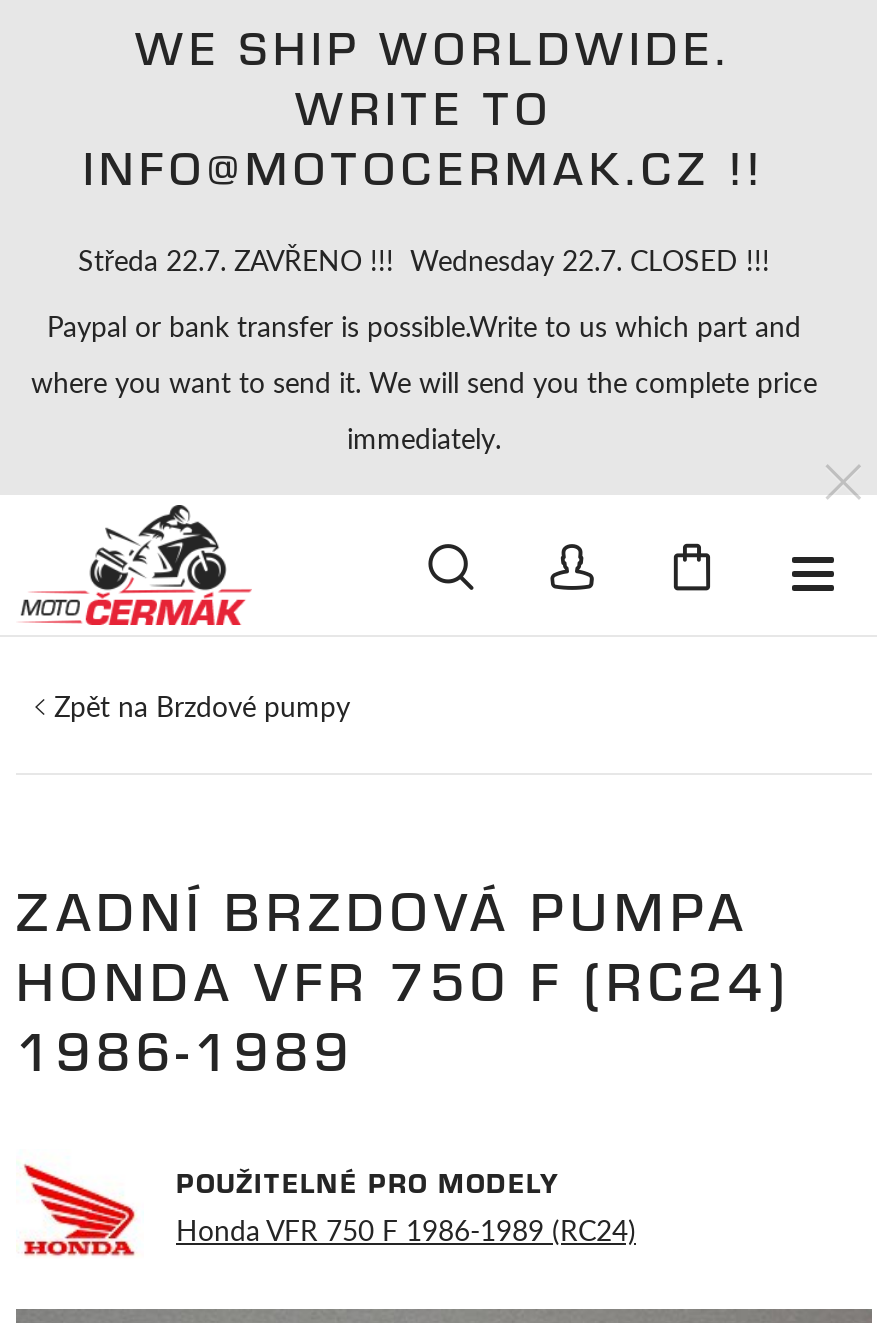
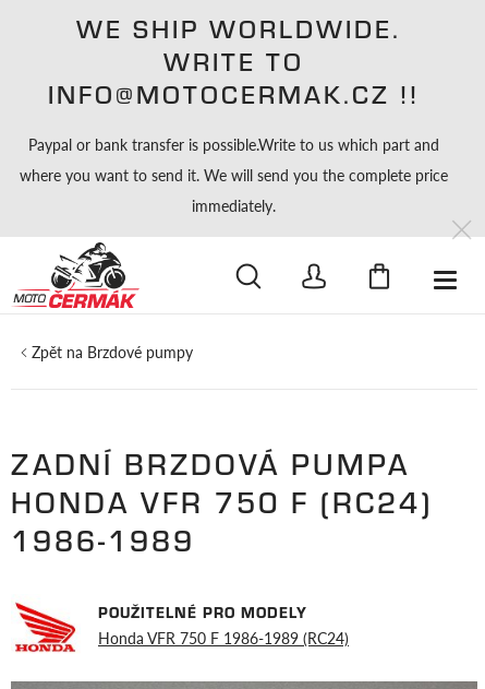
[78,239,770,279] Středa 22.7. ZAVŘENO !!! Wednesday 22.7. CLOSED !!! -> none

